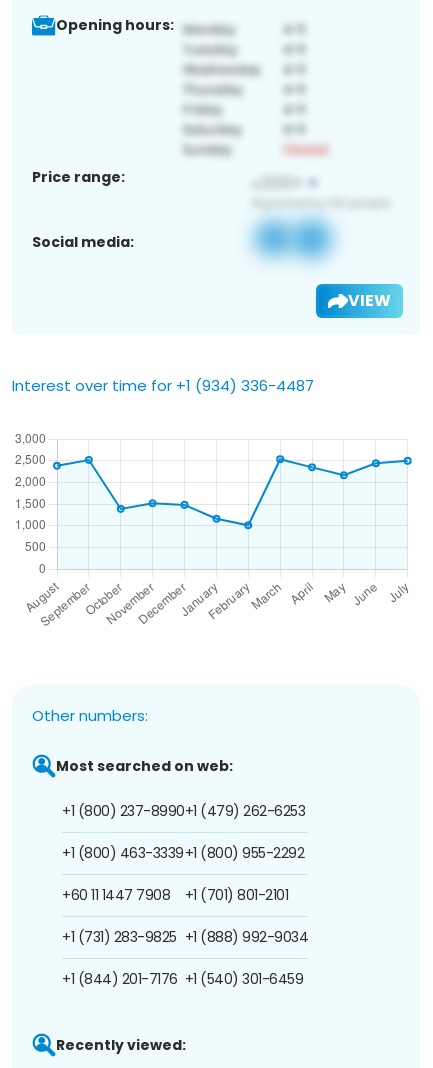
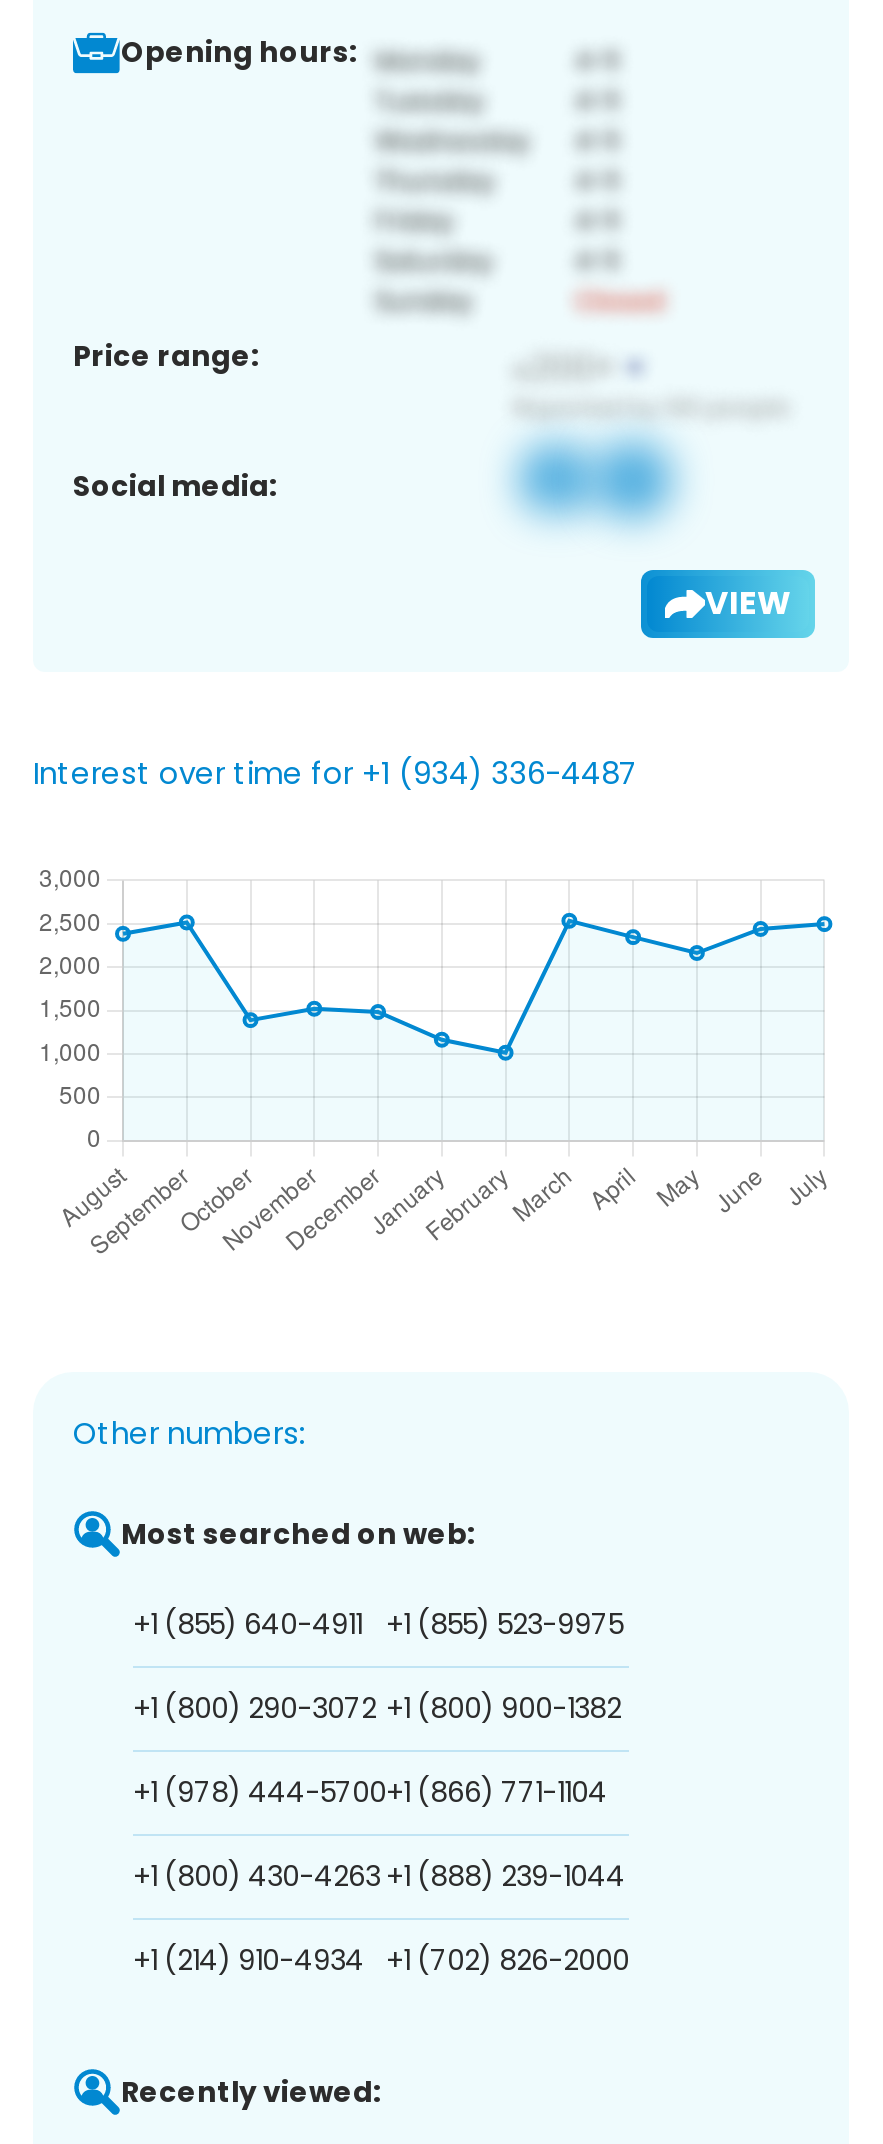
[62,800,184,820] +1 (800) 237-8990 -> [133,1603,362,1643] +1 (855) 640-4911
[184,800,305,820] +1 (479) 262-6253 -> [386,1603,623,1643] +1 (855) 523-9975
[62,842,183,862] +1 (800) 463-3339 -> [133,1687,376,1727] +1 (800) 290-3072
[184,842,304,862] +1 (800) 955-2292 -> [386,1687,621,1727] +1 (800) 900-1382
[62,884,170,904] +60 11 1447 7908 -> [133,1771,386,1811] +1 (978) 444-5700
[184,884,288,904] +1 (701) 801-2101 -> [386,1771,607,1811] +1 (866) 771-1104
[62,926,176,946] +1 (731) 283-9825 -> [133,1855,380,1895] +1 (800) 430-4263
[184,926,308,946] +1 (888) 992-9034 -> [386,1855,625,1895] +1 (888) 239-1044
[62,968,177,988] +1 (844) 201-7176 -> [133,1939,364,1979] +1 (214) 910-4934
[184,968,303,988] +1 (540) 301-6459 -> [386,1939,629,1979] +1 (702) 826-2000

